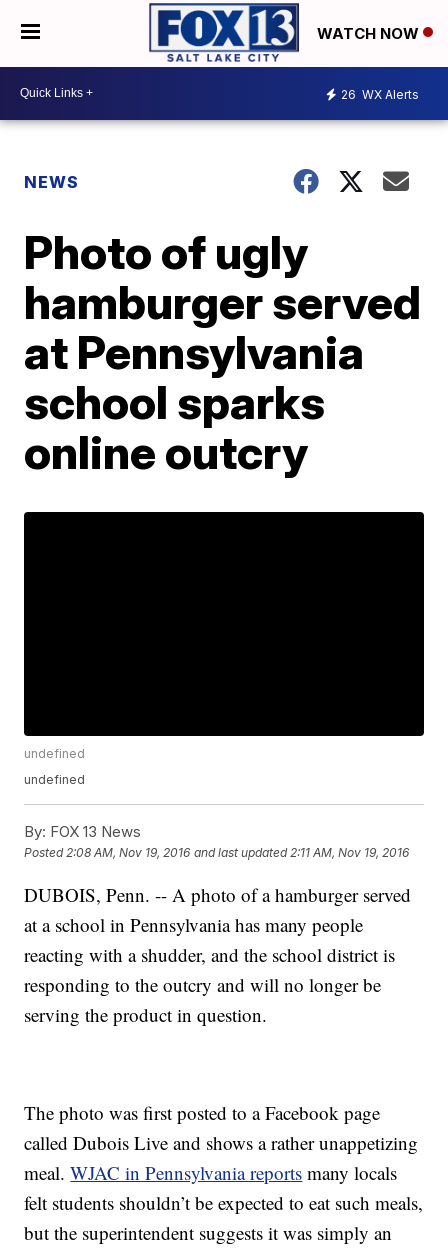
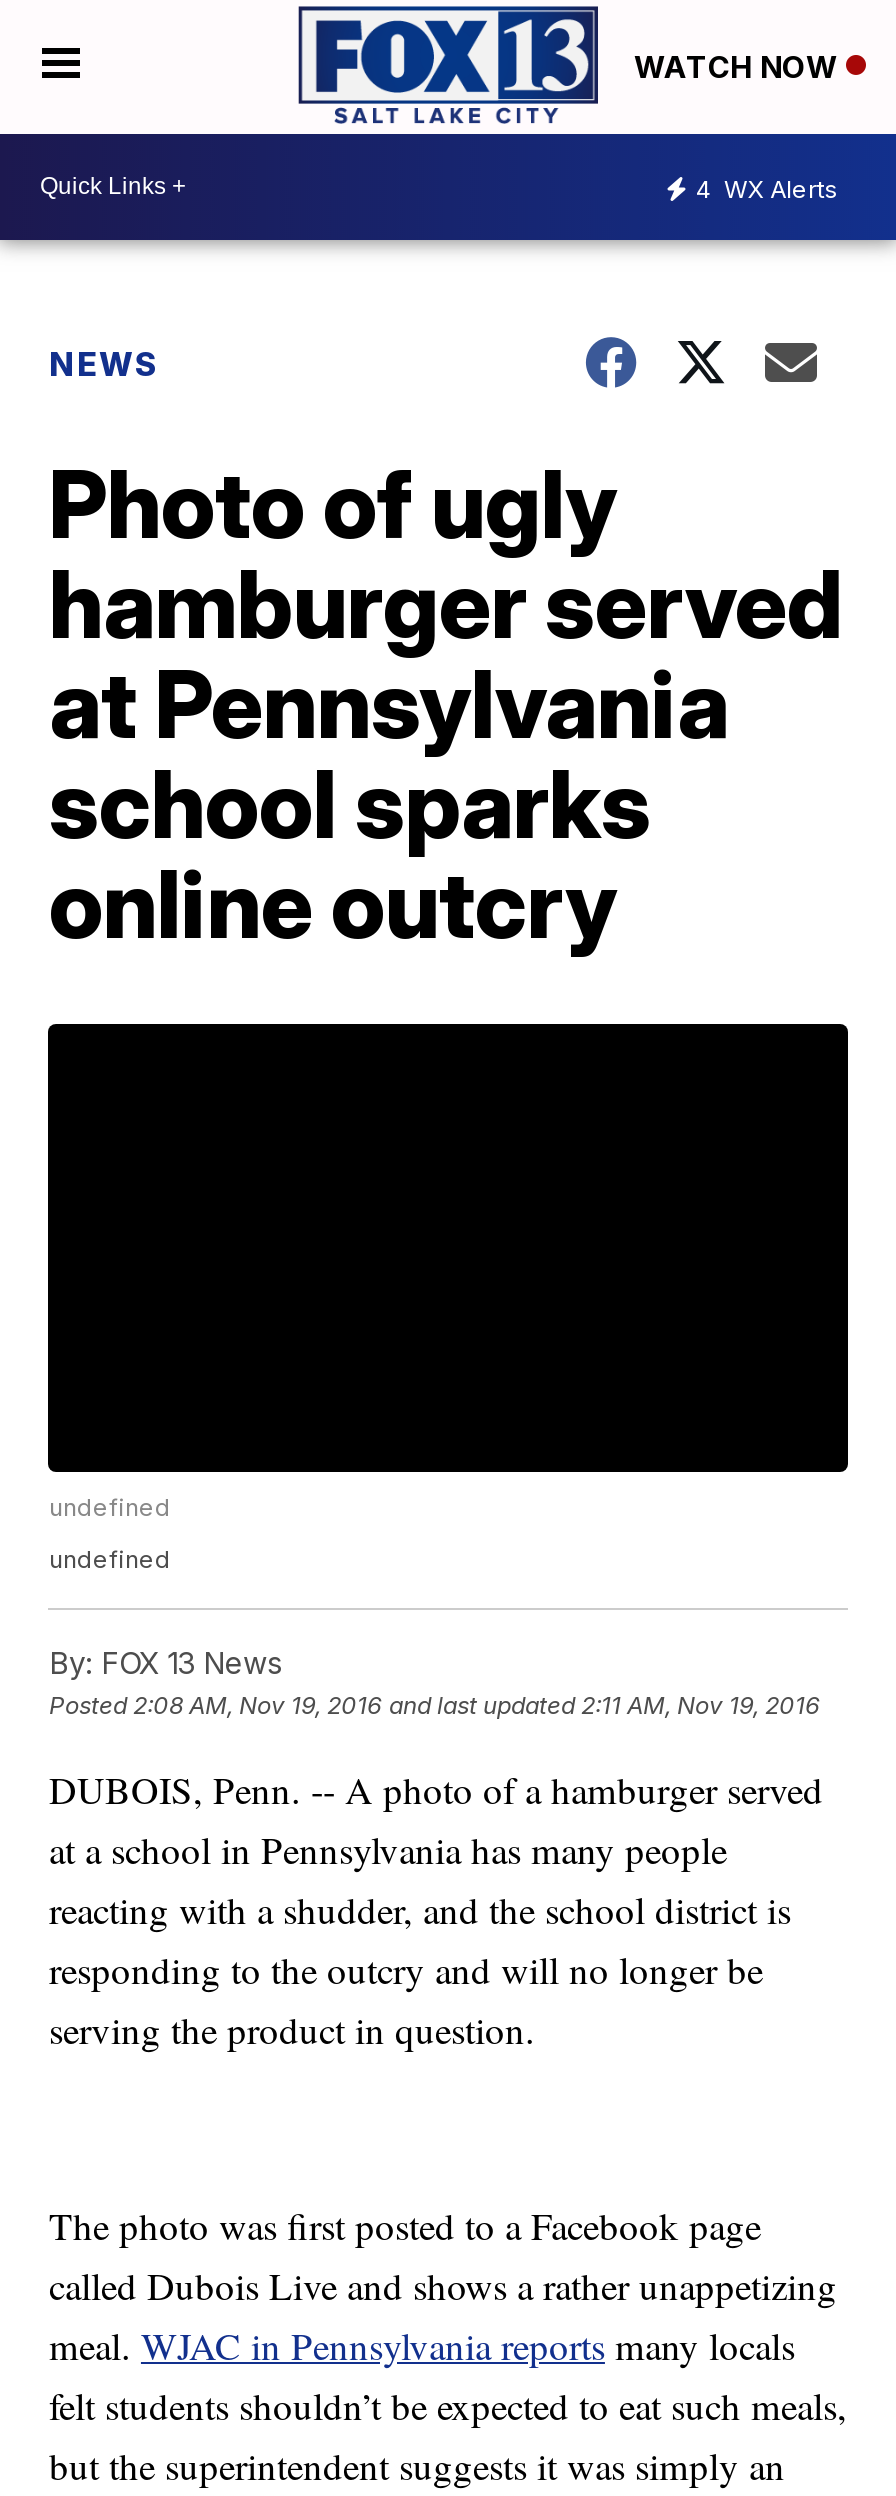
[341,87,419,102] 26 WX Alerts -> [696,174,838,204] 4 WX Alerts

